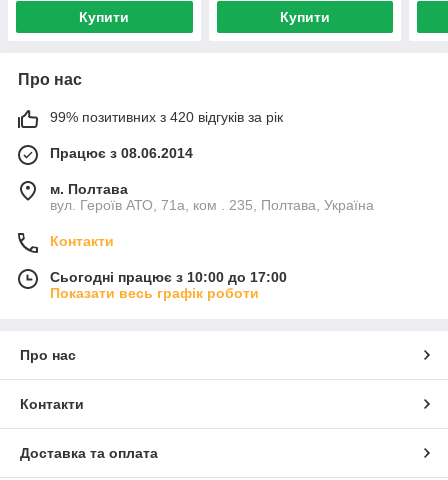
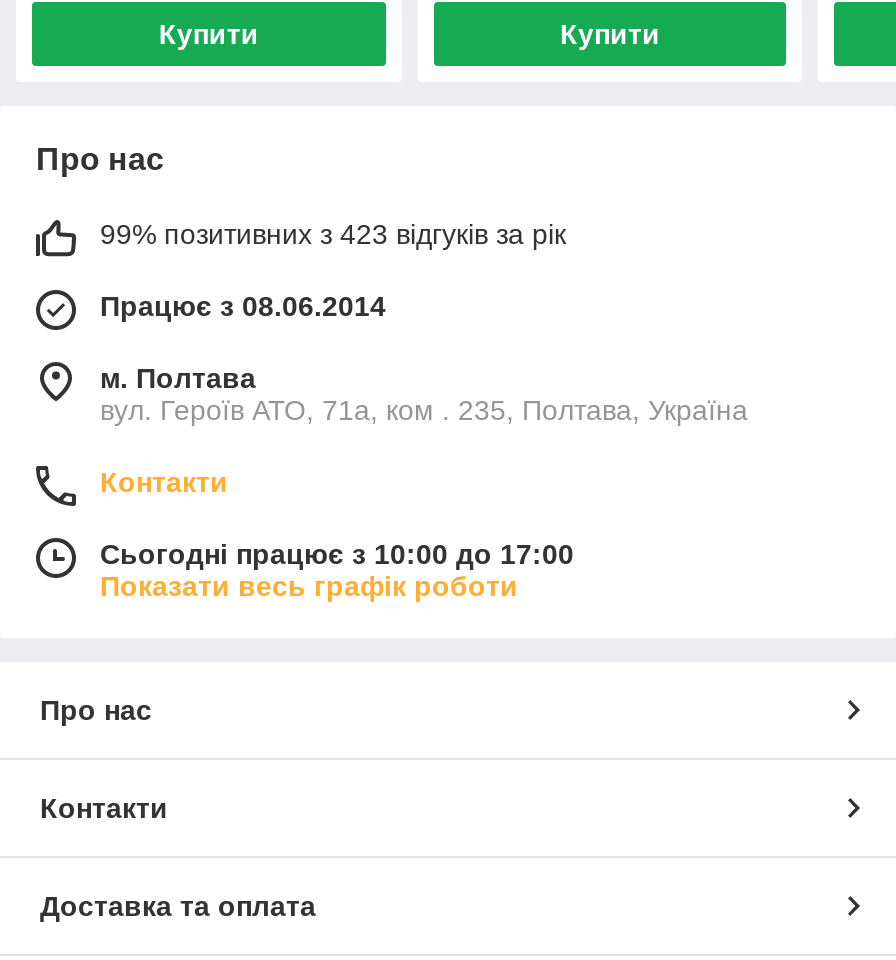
[50,109,283,125] 99% позитивних з 420 відгуків за рік -> [100,219,566,251] 99% позитивних з 423 відгуків за рік

